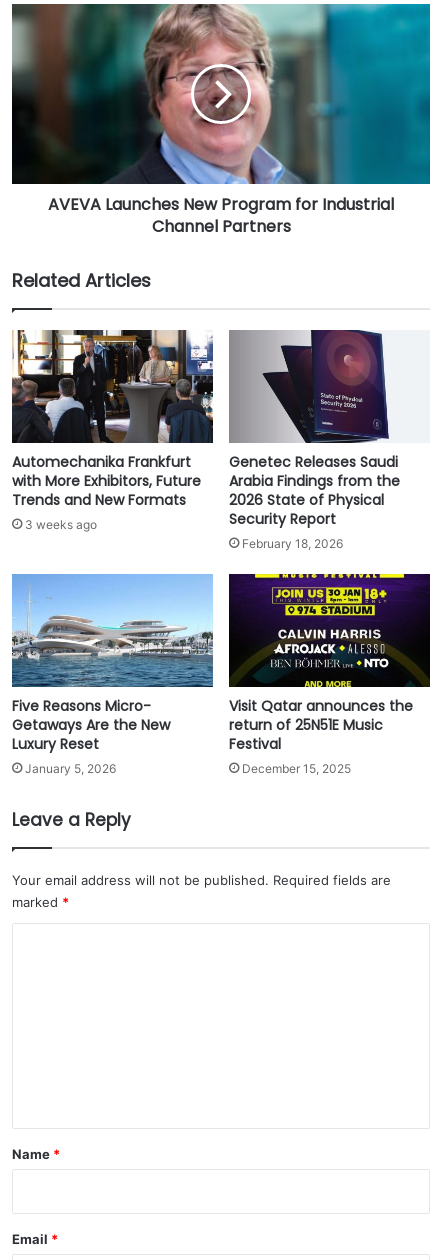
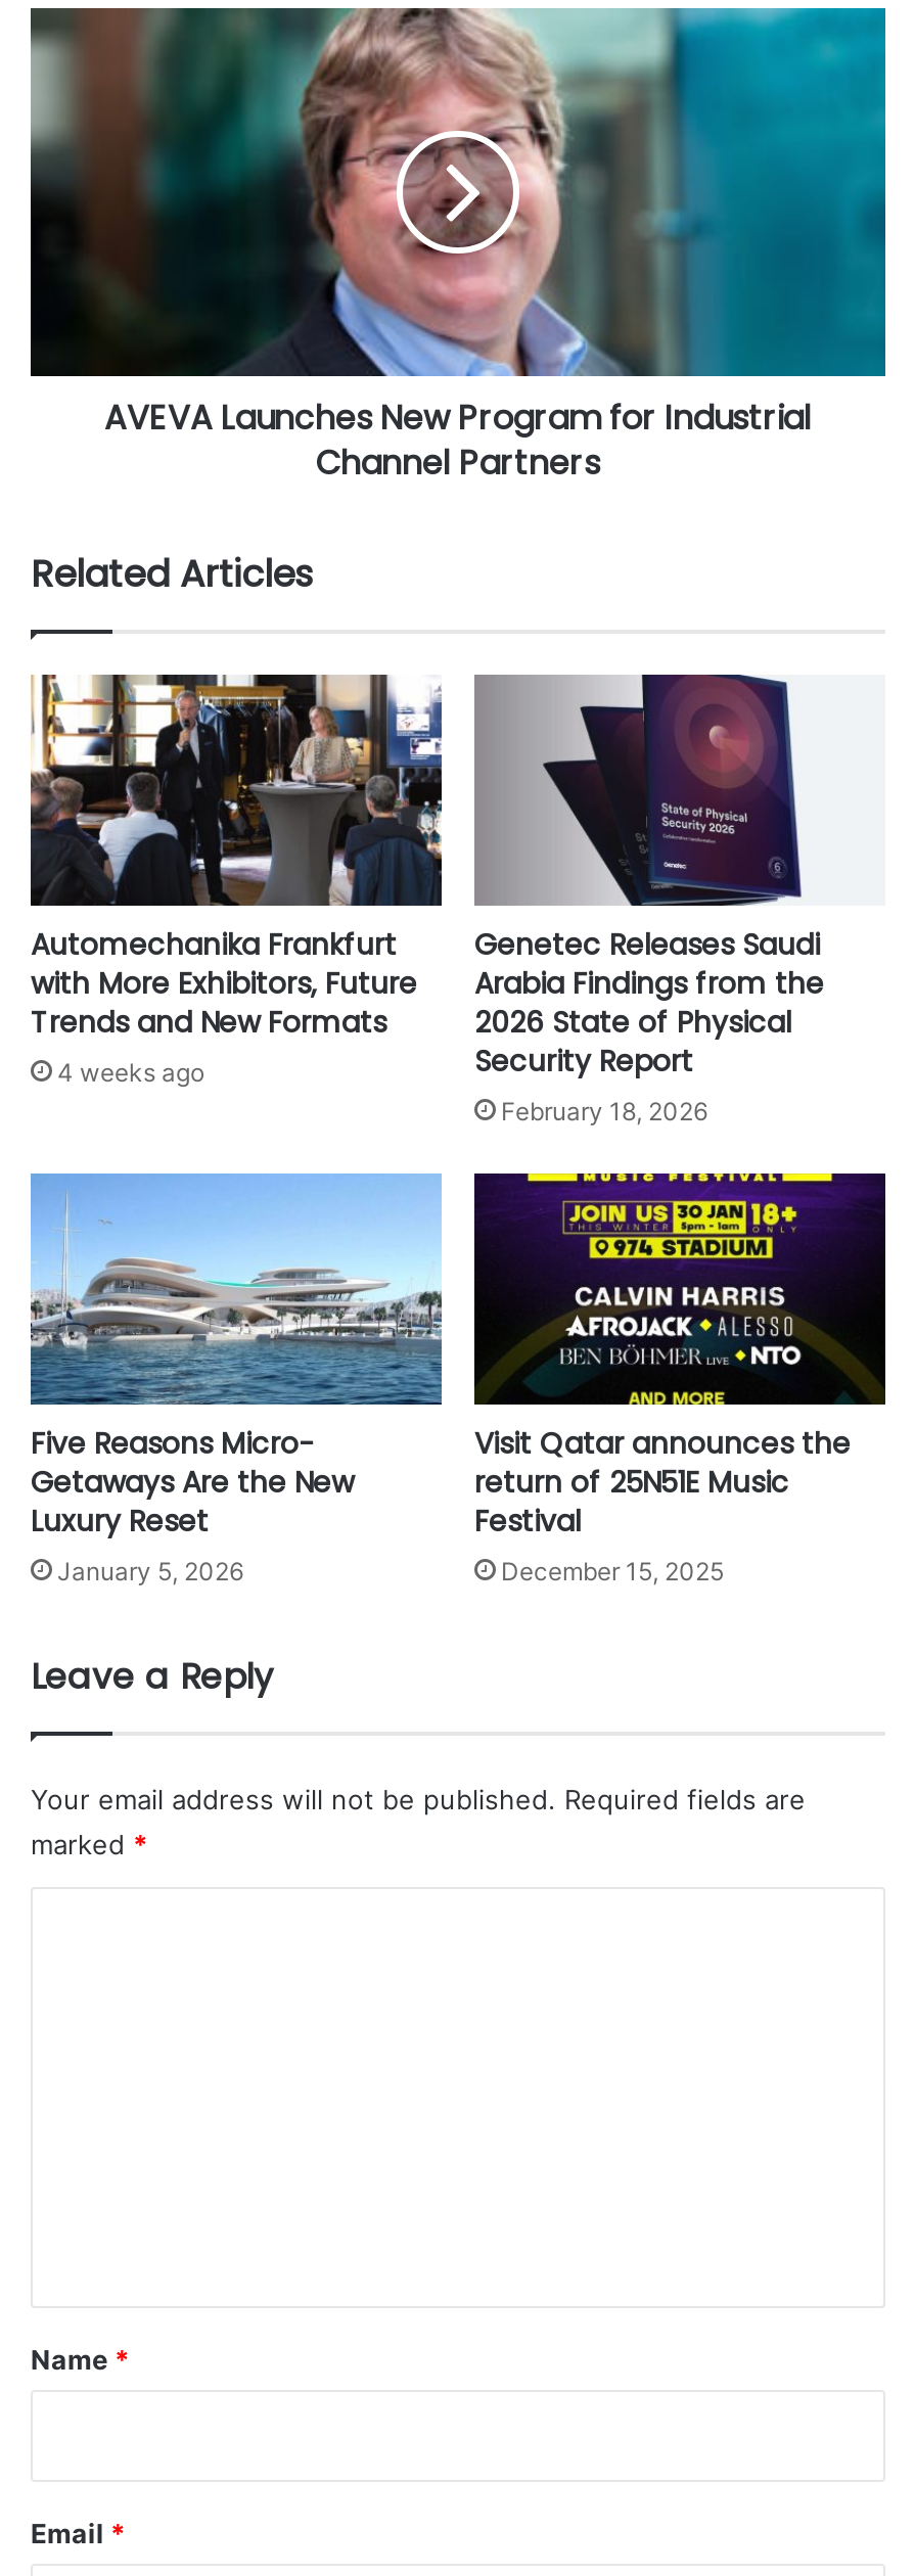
[25,517,97,532] 3 weeks ago -> [57,1057,204,1088] 4 weeks ago

